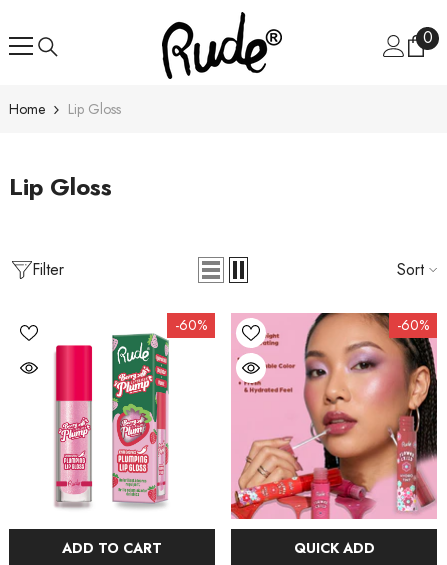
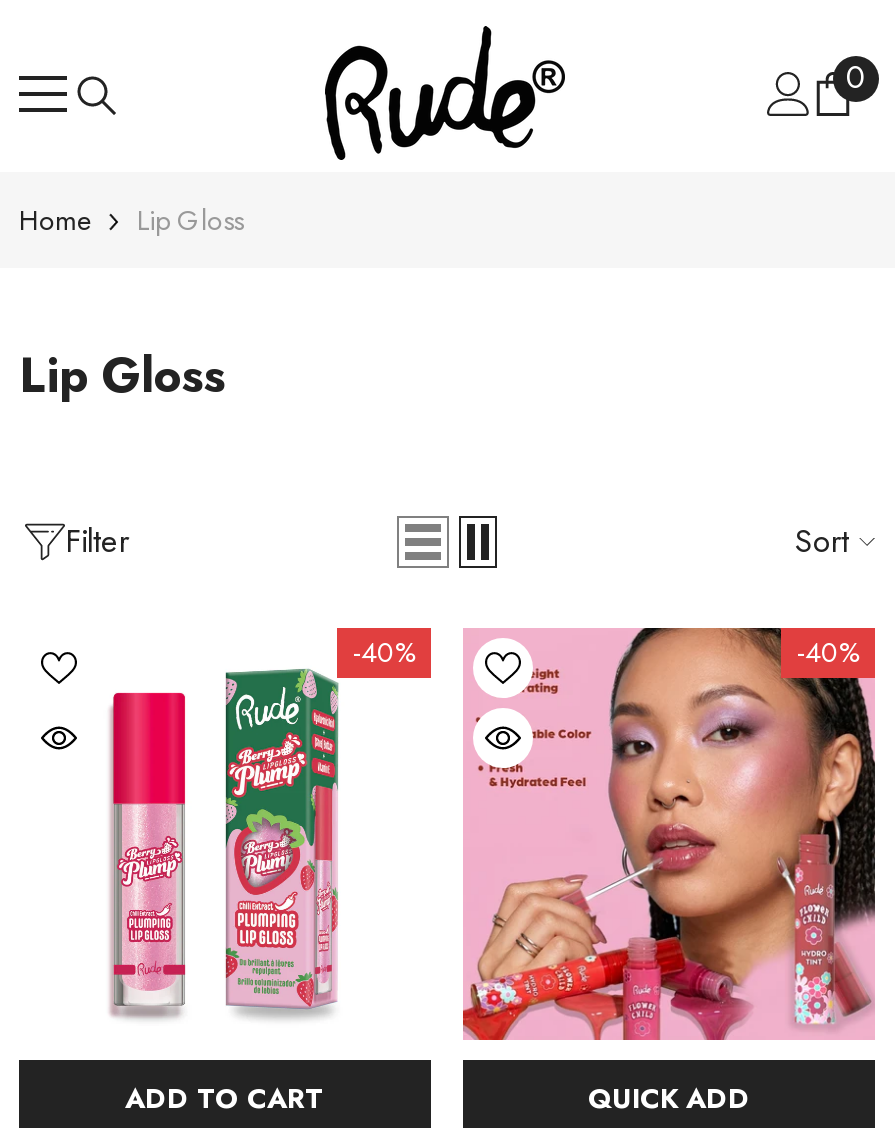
[175,315,207,335] -60% -> [353,632,415,672] -40%
[397,315,429,335] -60% -> [797,632,859,672] -40%

